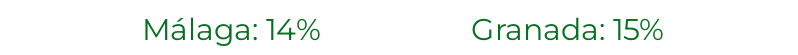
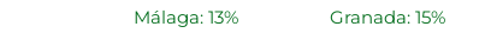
[142,9,320,47] Málaga: 14% -> [133,6,238,29] Málaga: 13%

